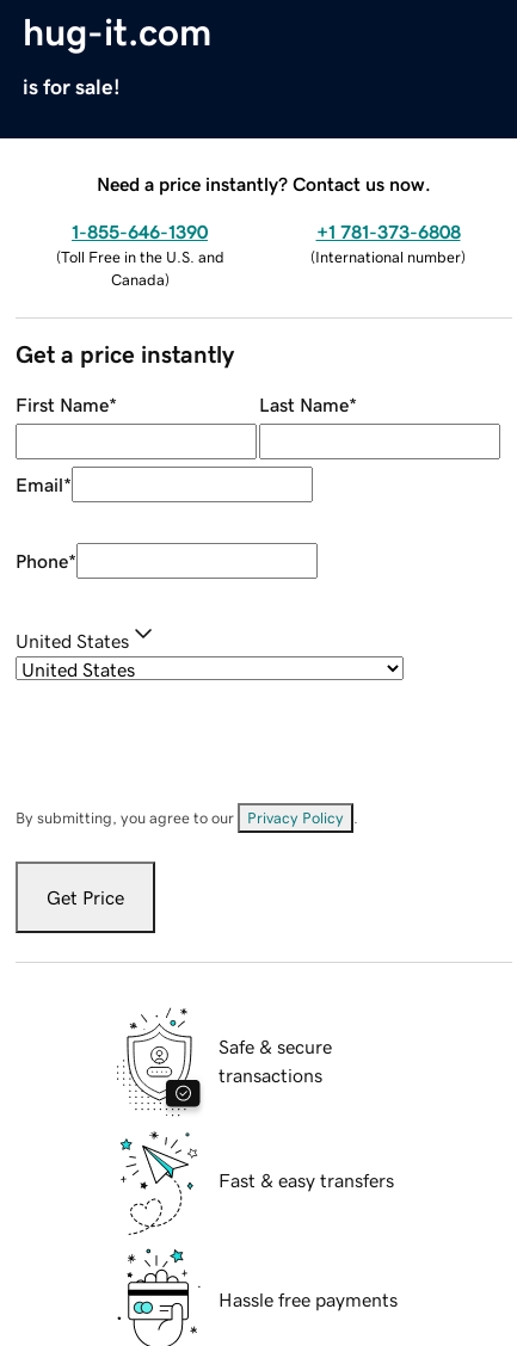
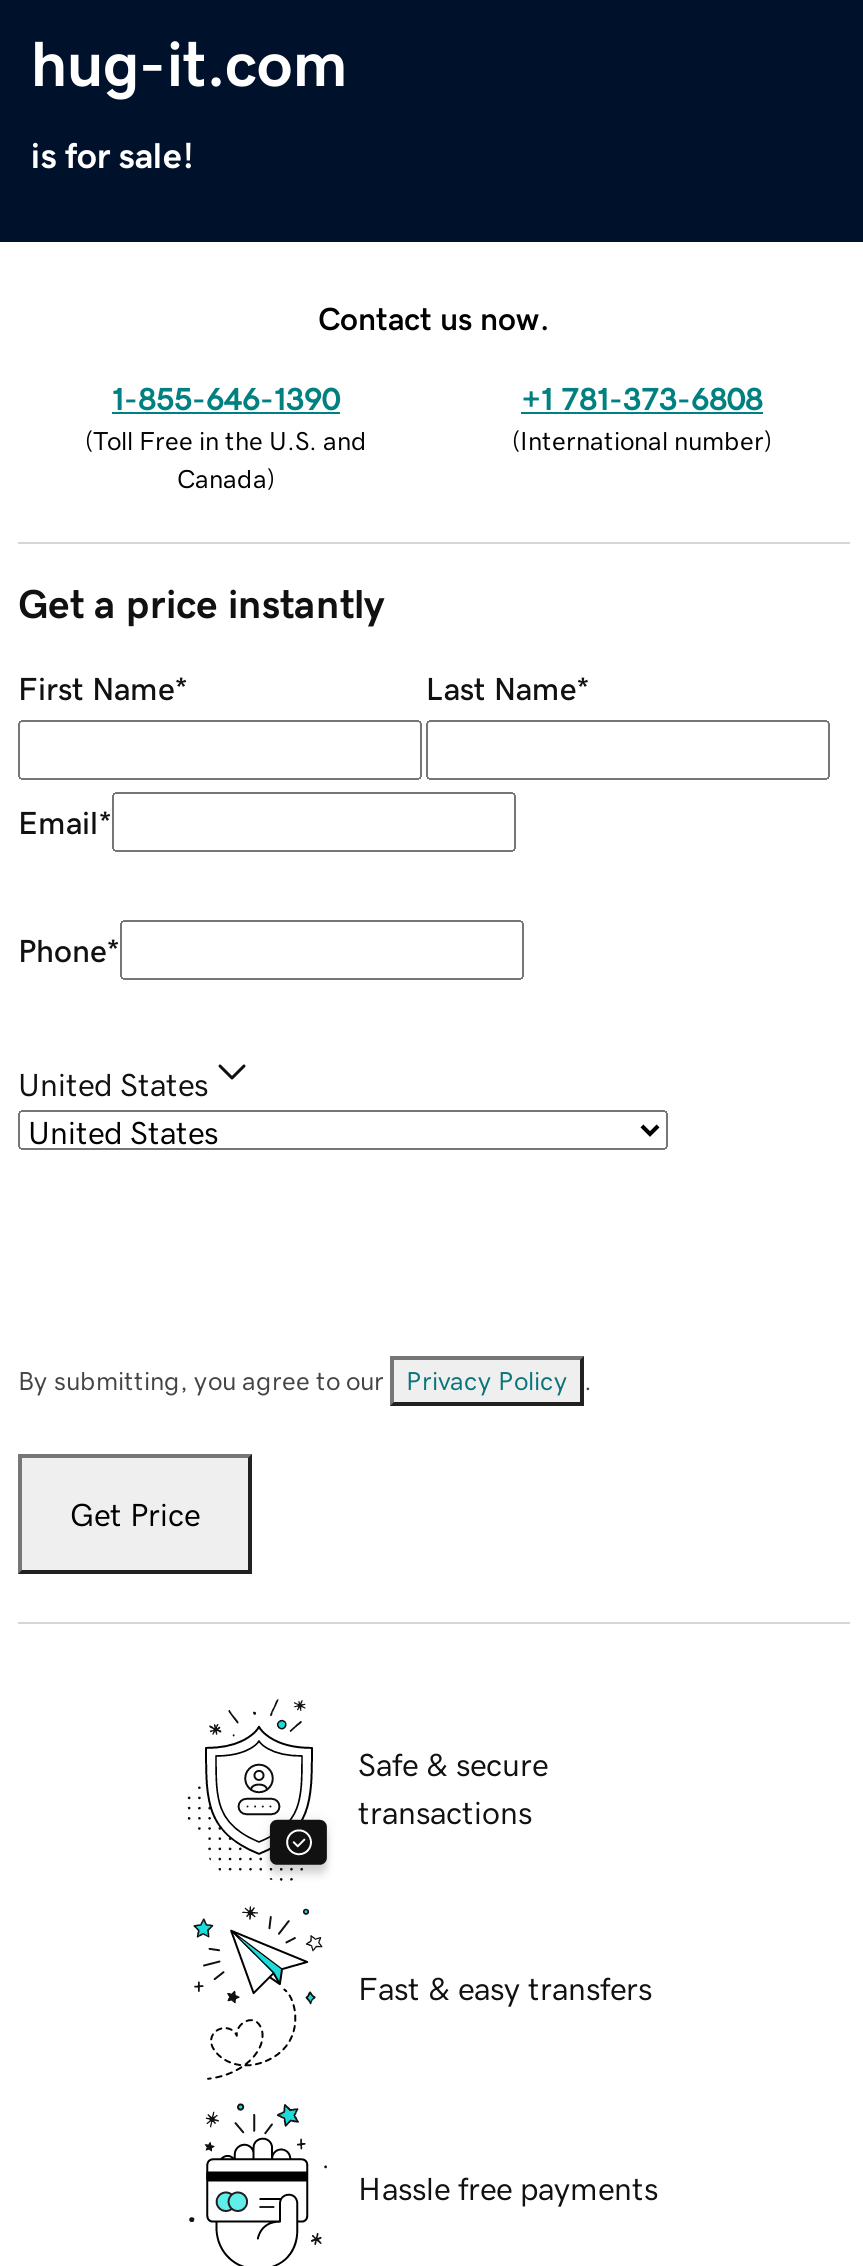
[97,174,431,193] Need a price instantly? Contact us now. -> [318,301,550,333] Contact us now.

